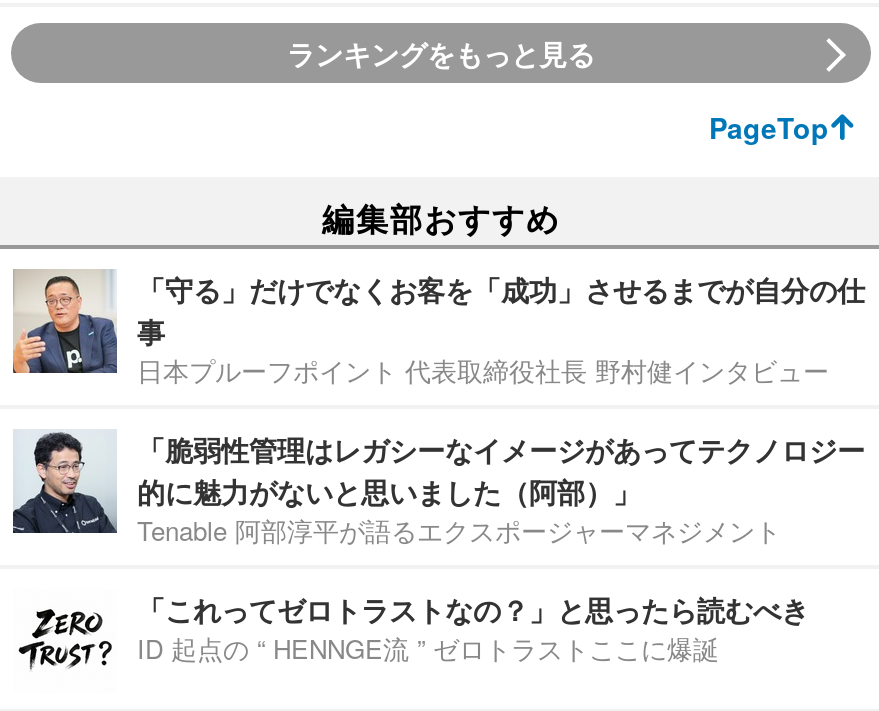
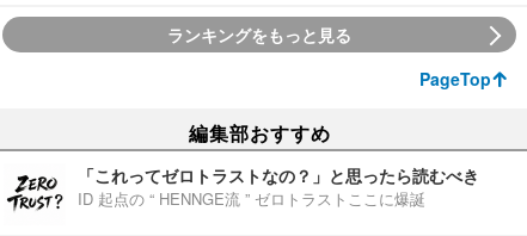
[11,269,865,549] [image] | 「守る」だけでなくお客を「成功」させるまでが自分の仕 | 事 | 日本プルーフポイント 代表取締役社長 野村健インタビュー | 「脆弱性管理はレガシーなイメージがあってテクノロジー | 的に魅力がないと思いました（阿部）」 | Tenable 阿部淳平が語るエクスポージャーマネジメント -> none
[11,429,109,535] [image] -> none

